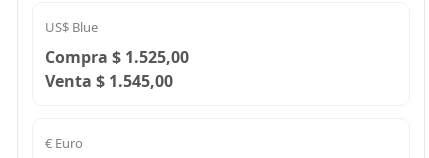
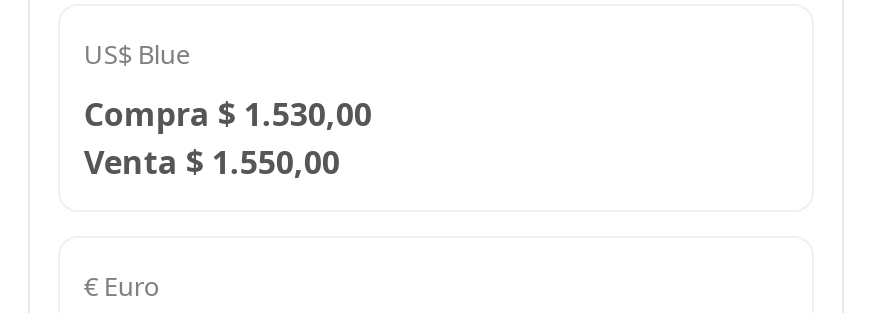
[45,46,189,68] Compra $ 1.525,00 -> [84,91,372,135] Compra $ 1.530,00
[45,70,173,92] Venta $ 1.545,00 -> [84,139,340,183] Venta $ 1.550,00

